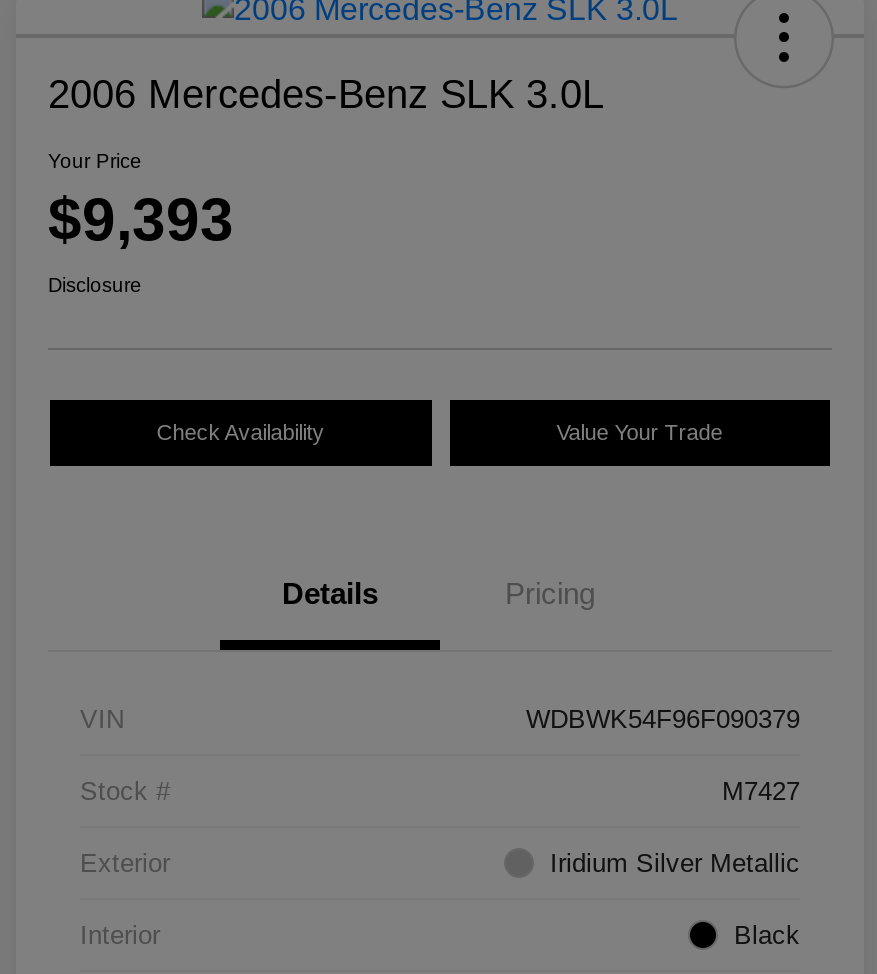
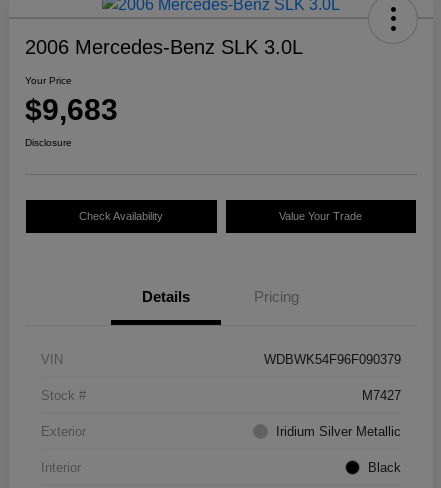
[48,186,234,252] $9,393 -> [25,93,118,126] $9,683

